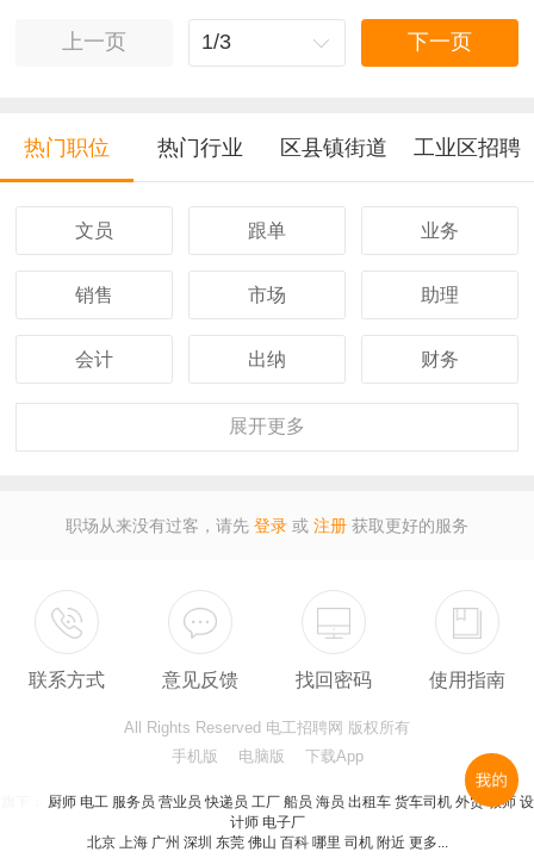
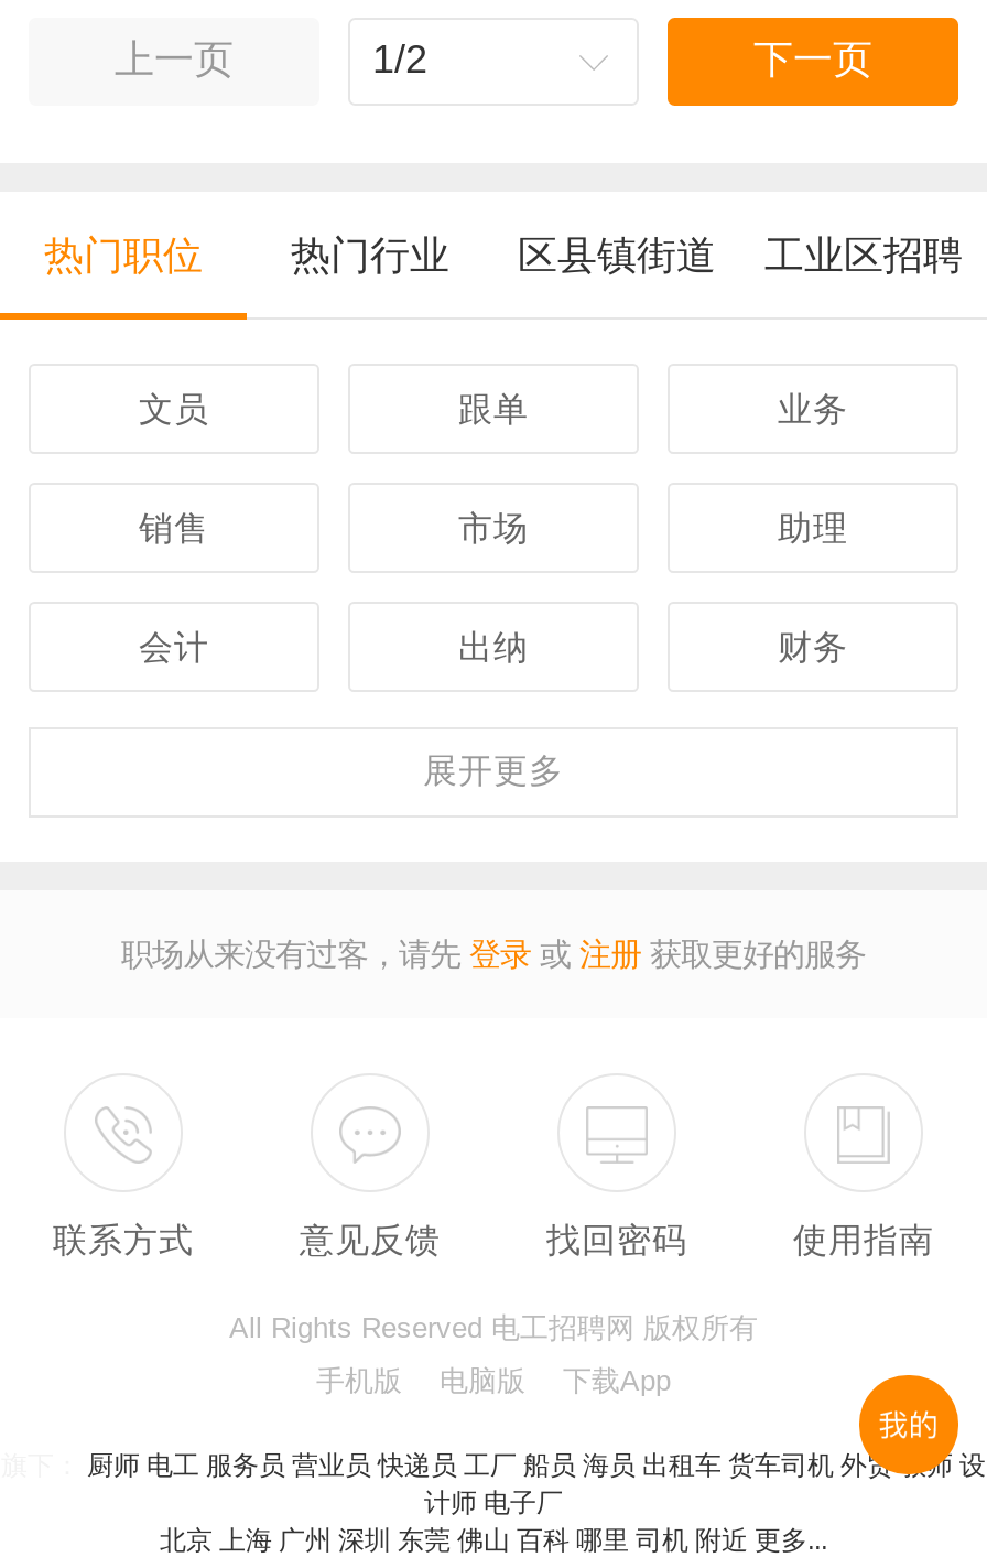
[201,30,231,54] 1/3 -> [372,38,427,82] 1/2

